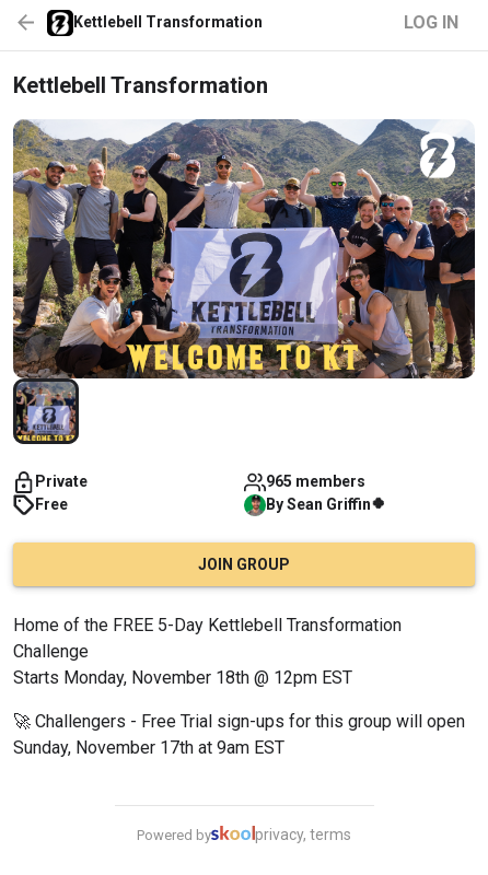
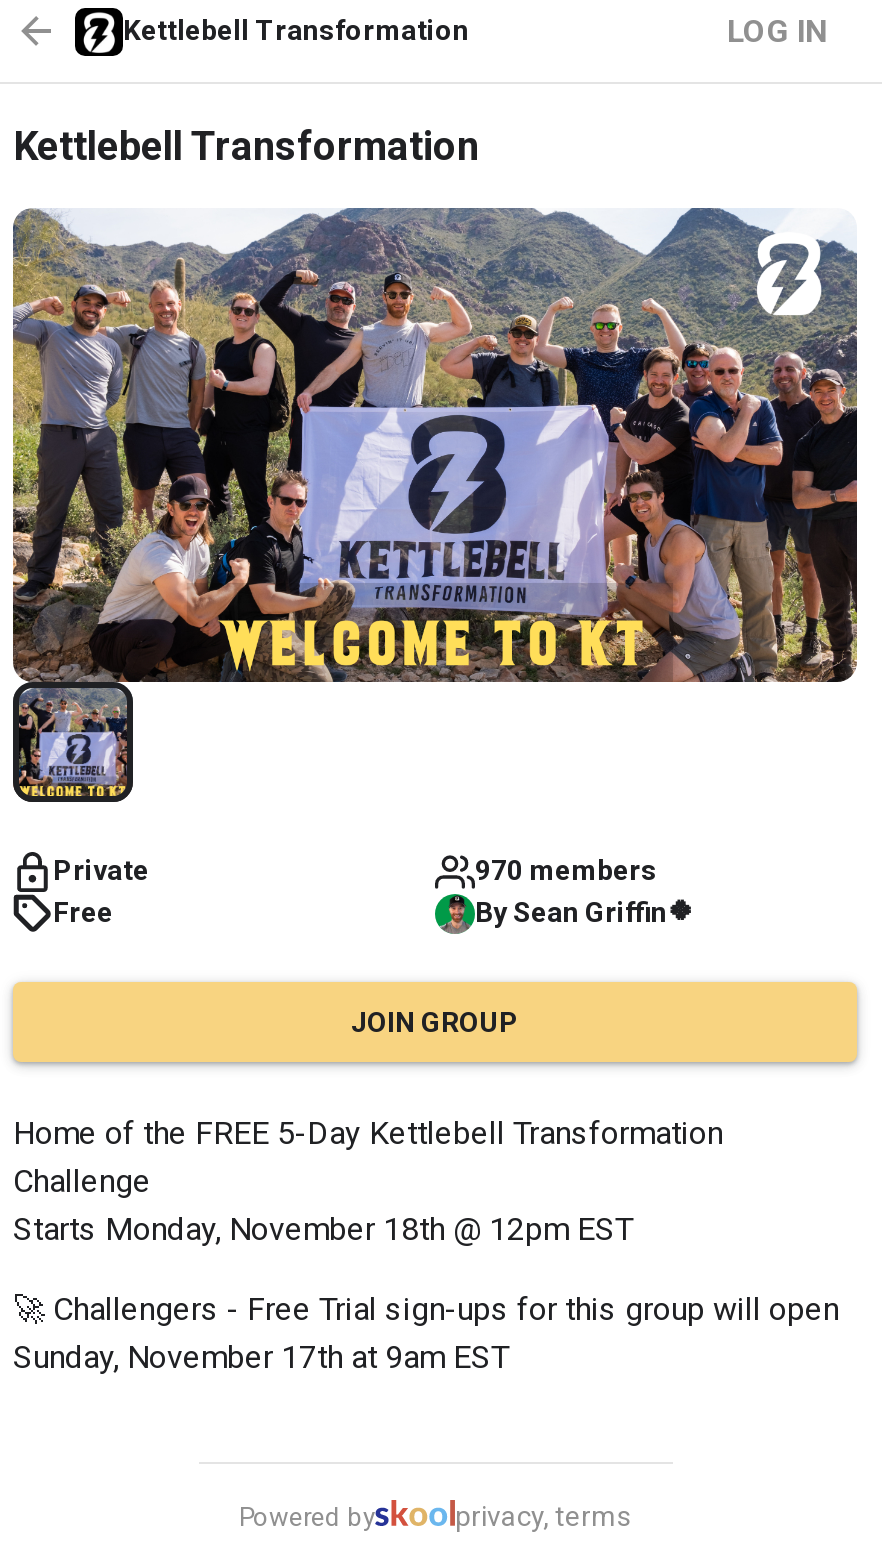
[266,473,365,490] 965 members -> [475,855,657,887] 970 members

